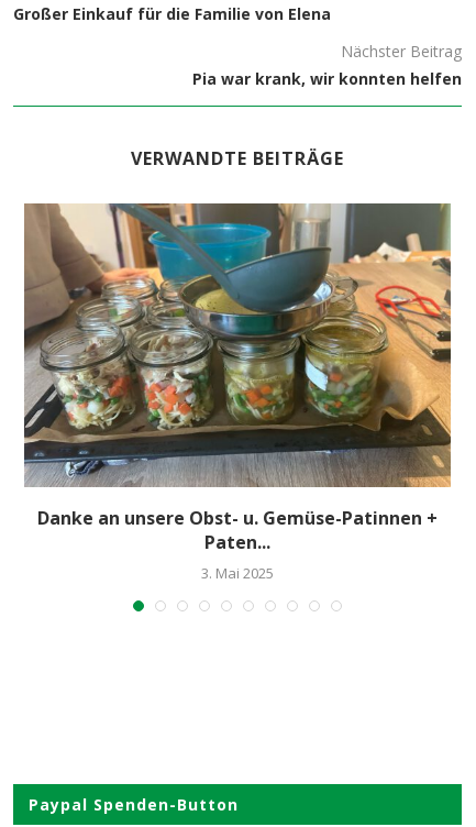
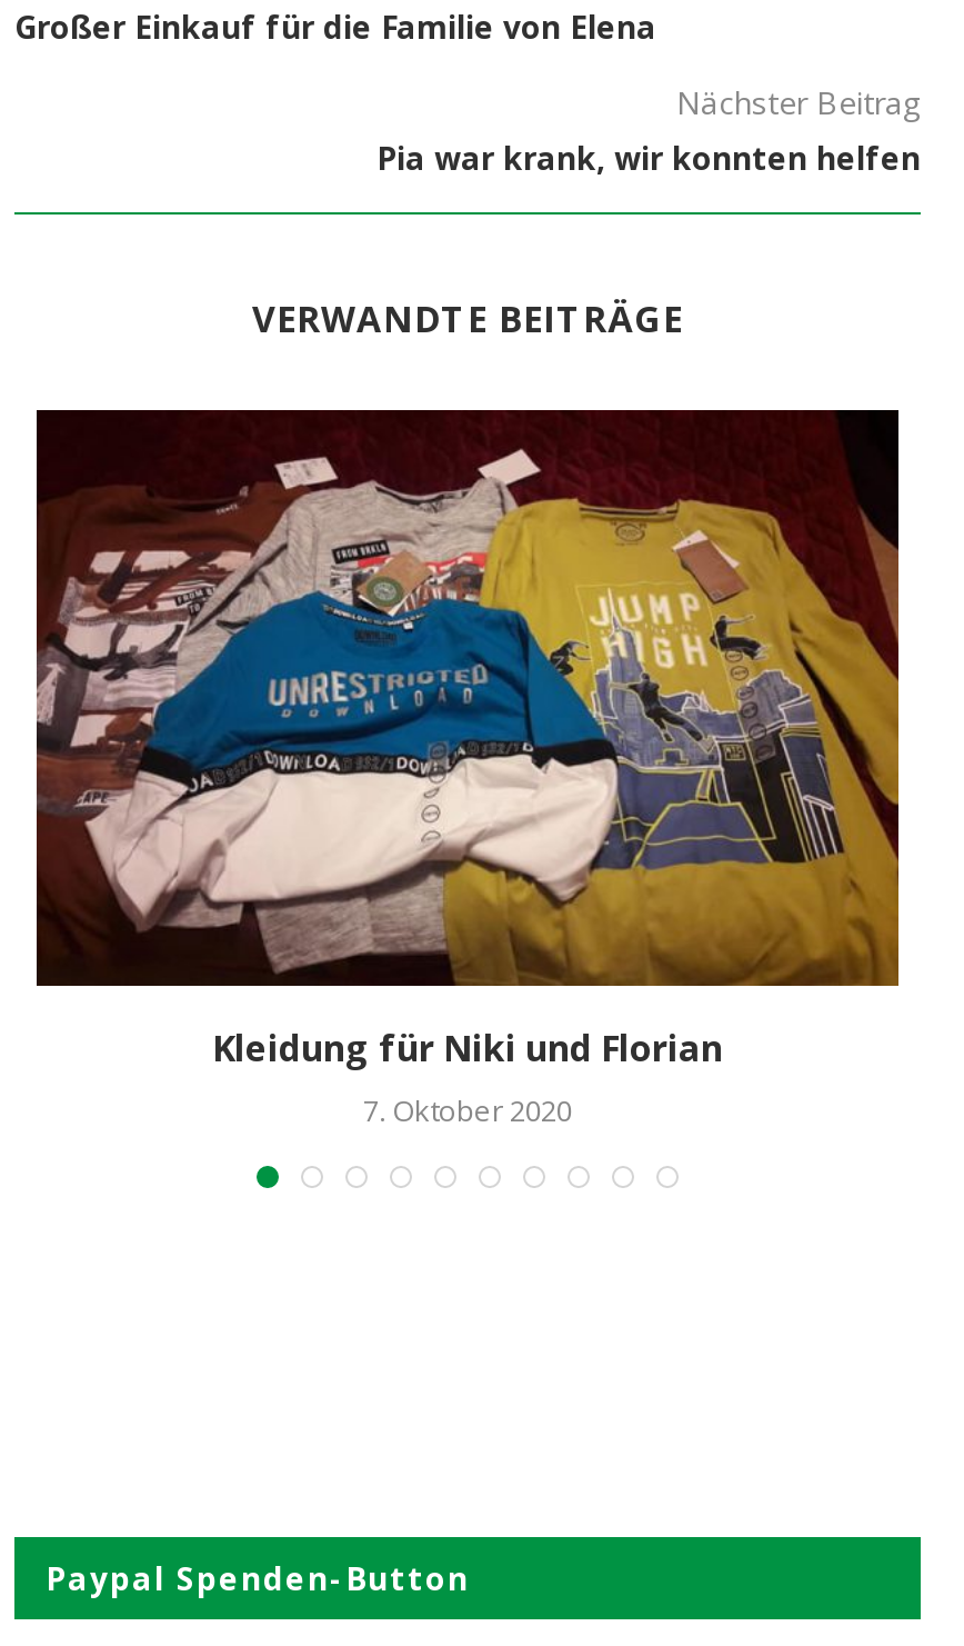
[23,202,452,583] [image] | Danke an unsere Obst- u. Gemüse-Patinnen + | Paten... | 3. Mai 2025 -> [34,407,901,1130] [image] | Kleidung für Niki und Florian | 7. Oktober 2020

